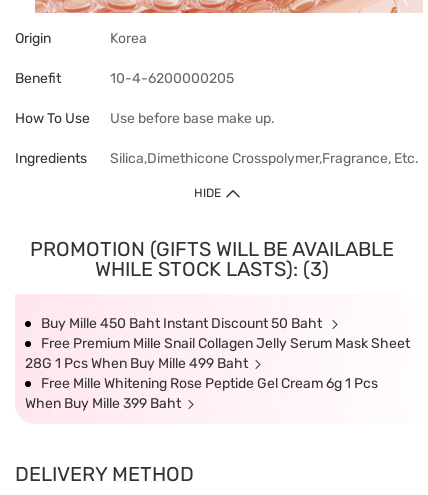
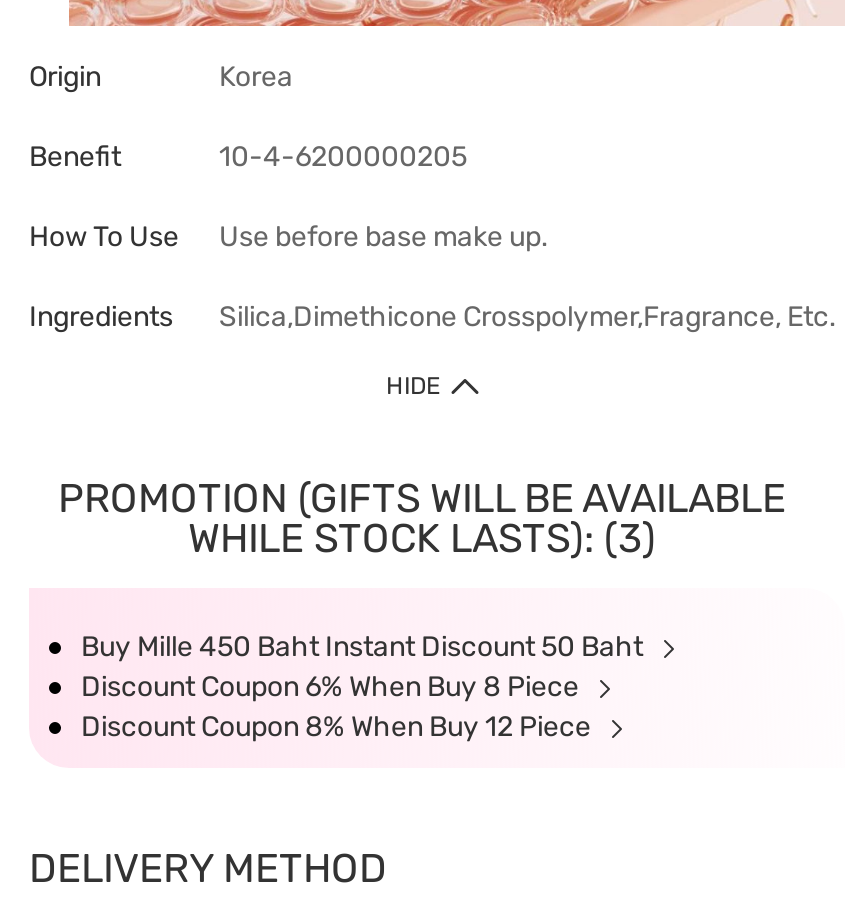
[25,335,410,412] Free Premium Mille Snail Collagen Jelly Serum Mask Sheet | 28G 1 Pcs When Buy Mille 499 Baht | Free Mille Whitening Rose Peptide Gel Cream 6g 1 Pcs | When Buy Mille 399 Baht -> [81,670,597,744] Discount Coupon 6% When Buy 8 Piece | Discount Coupon 8% When Buy 12 Piece

